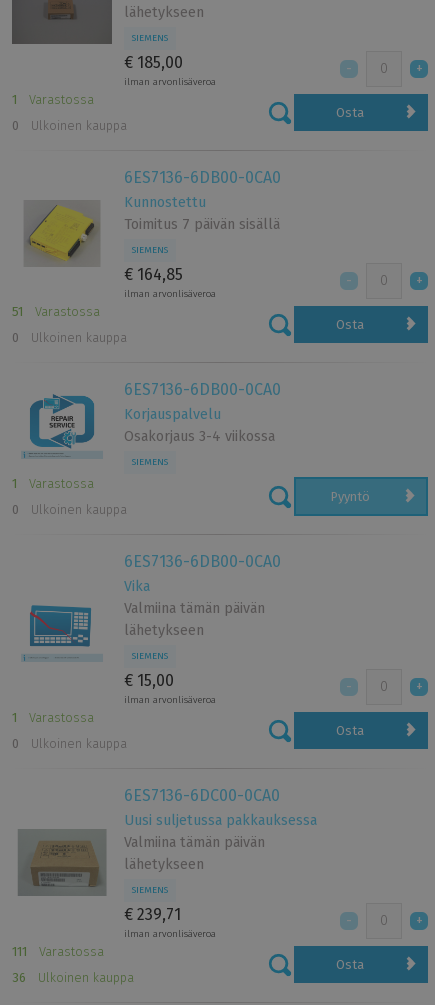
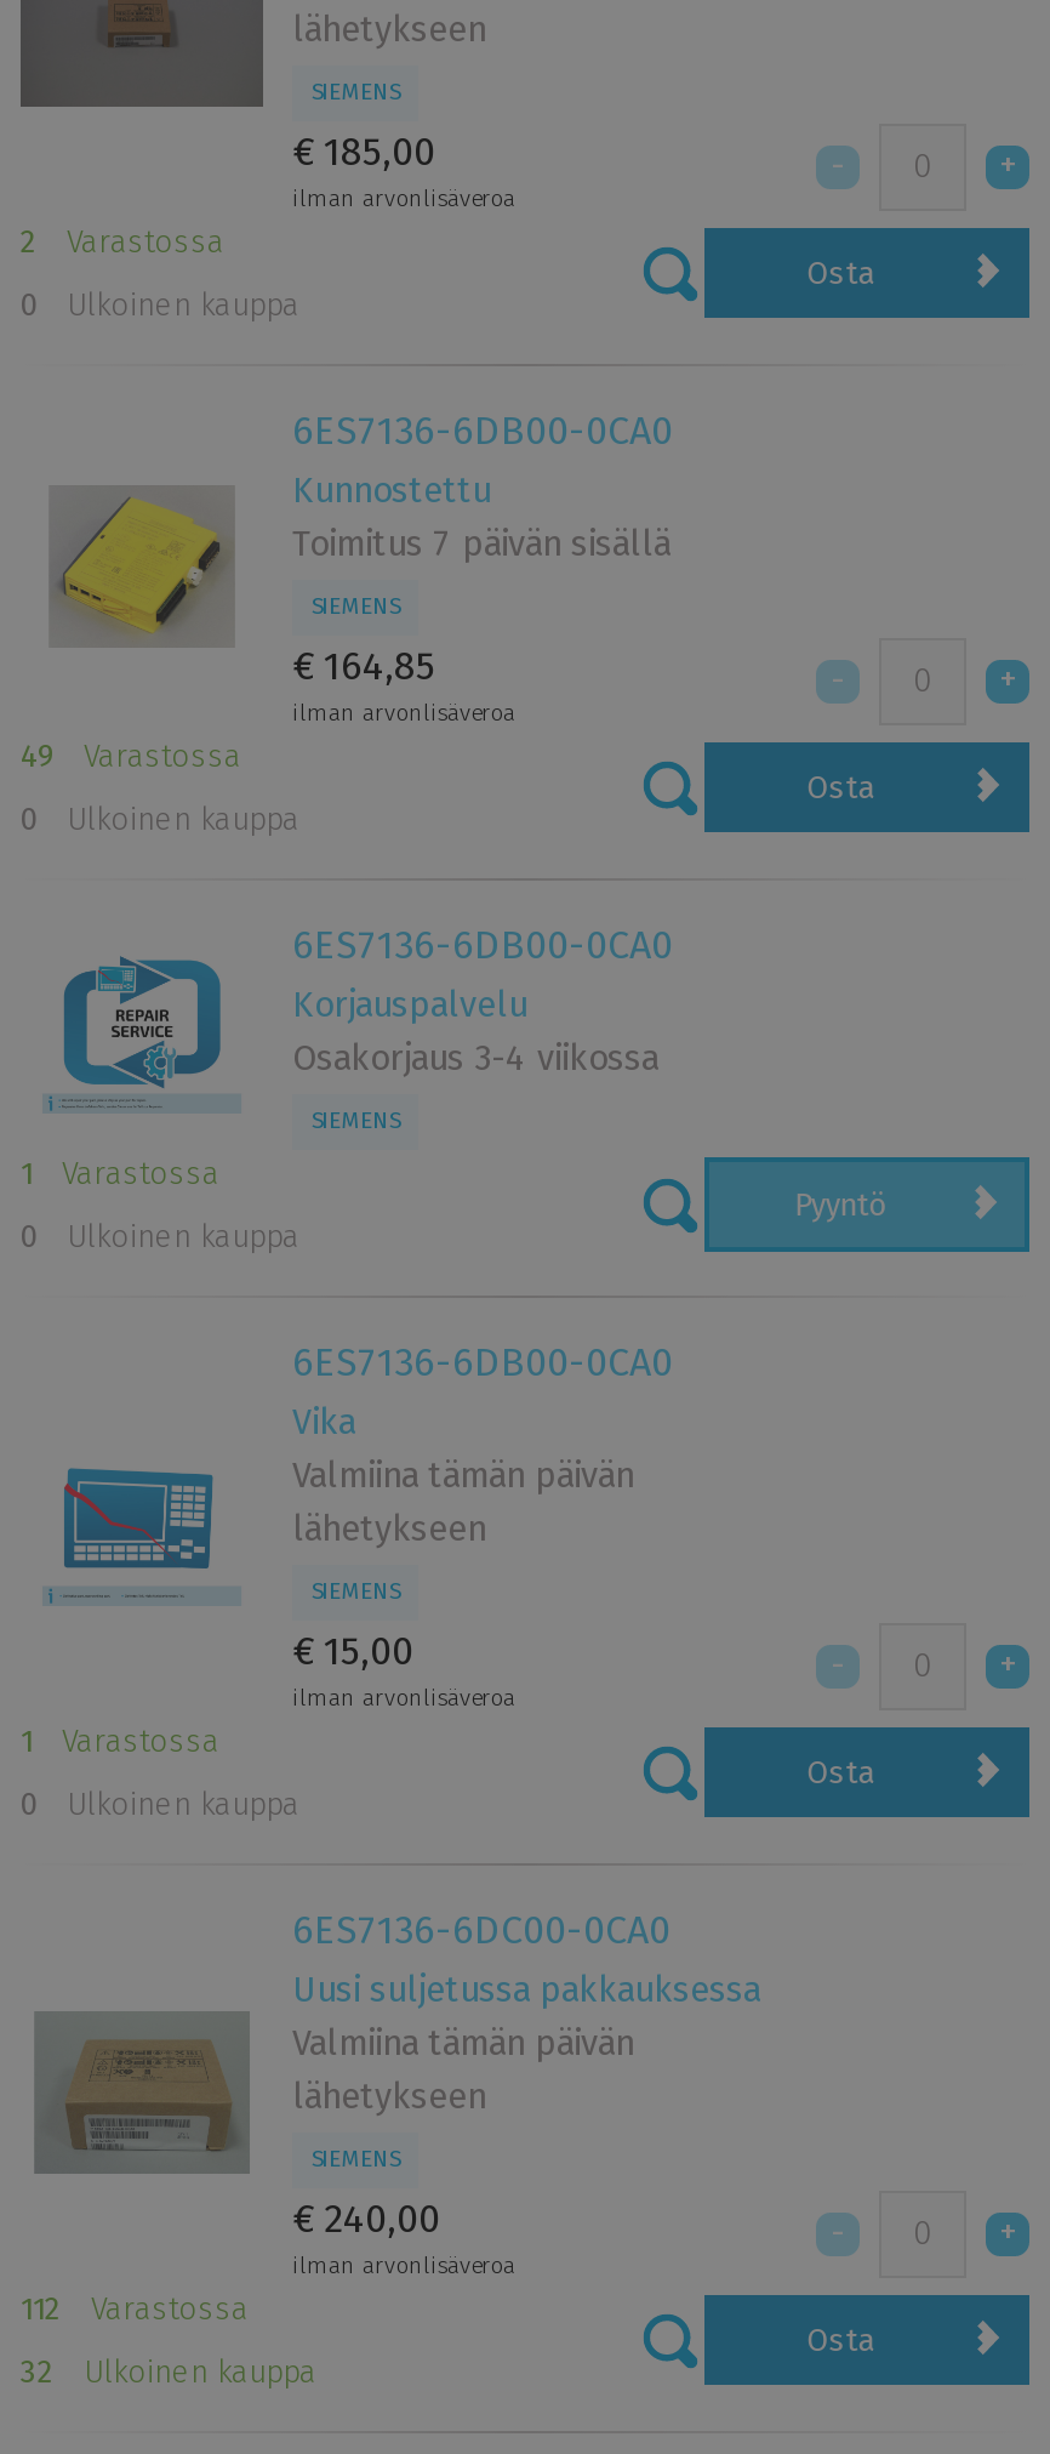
[12,92,94,107] 1 Varastossa -> [21,222,224,259] 2 Varastossa
[12,304,100,319] 51 Varastossa -> [21,737,241,773] 49 Varastossa
[124,905,181,924] € 239,71 -> [292,2195,440,2241] € 240,00
[12,944,104,959] 111 Varastossa -> [21,2290,249,2326] 112 Varastossa
[12,970,134,985] 36 Ulkoinen kauppa -> [21,2353,316,2389] 32 Ulkoinen kauppa

